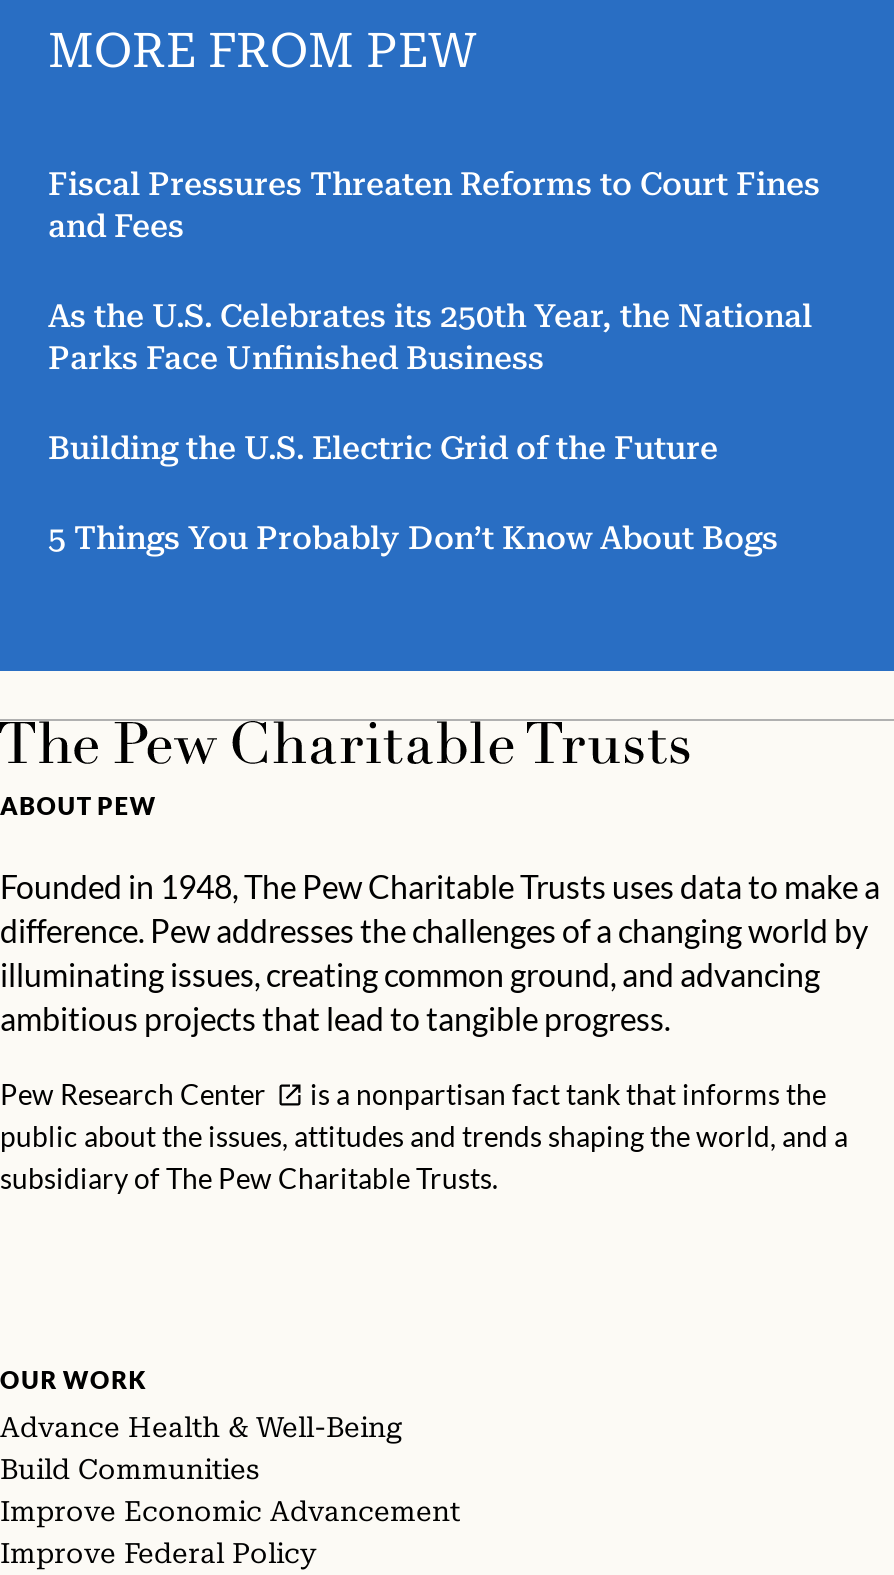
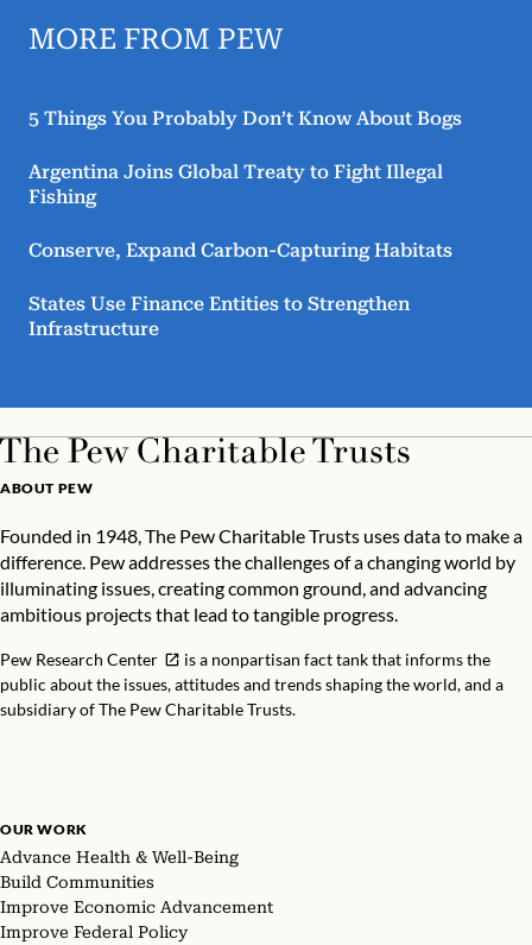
[48,165,820,467] Fiscal Pressures Threaten Reforms to Court Fines | and Fees | As the U.S. Celebrates its 250th Year, the National | Parks Face Unfinished Business | Building the U.S. Electric Grid of the Future -> none
moved [48,519,778,557] -> [28,107,462,130]: 5 Things You Probably Don’t Know About Bogs
none -> [28,161,452,340] Argentina Joins Global Treaty to Fight Illegal | Fishing | Conserve, Expand Carbon-Capturing Habitats | States Use Finance Entities to Strengthen | Infrastructure

